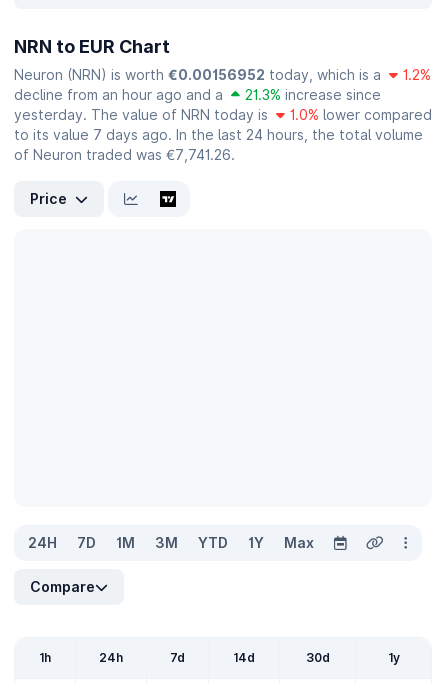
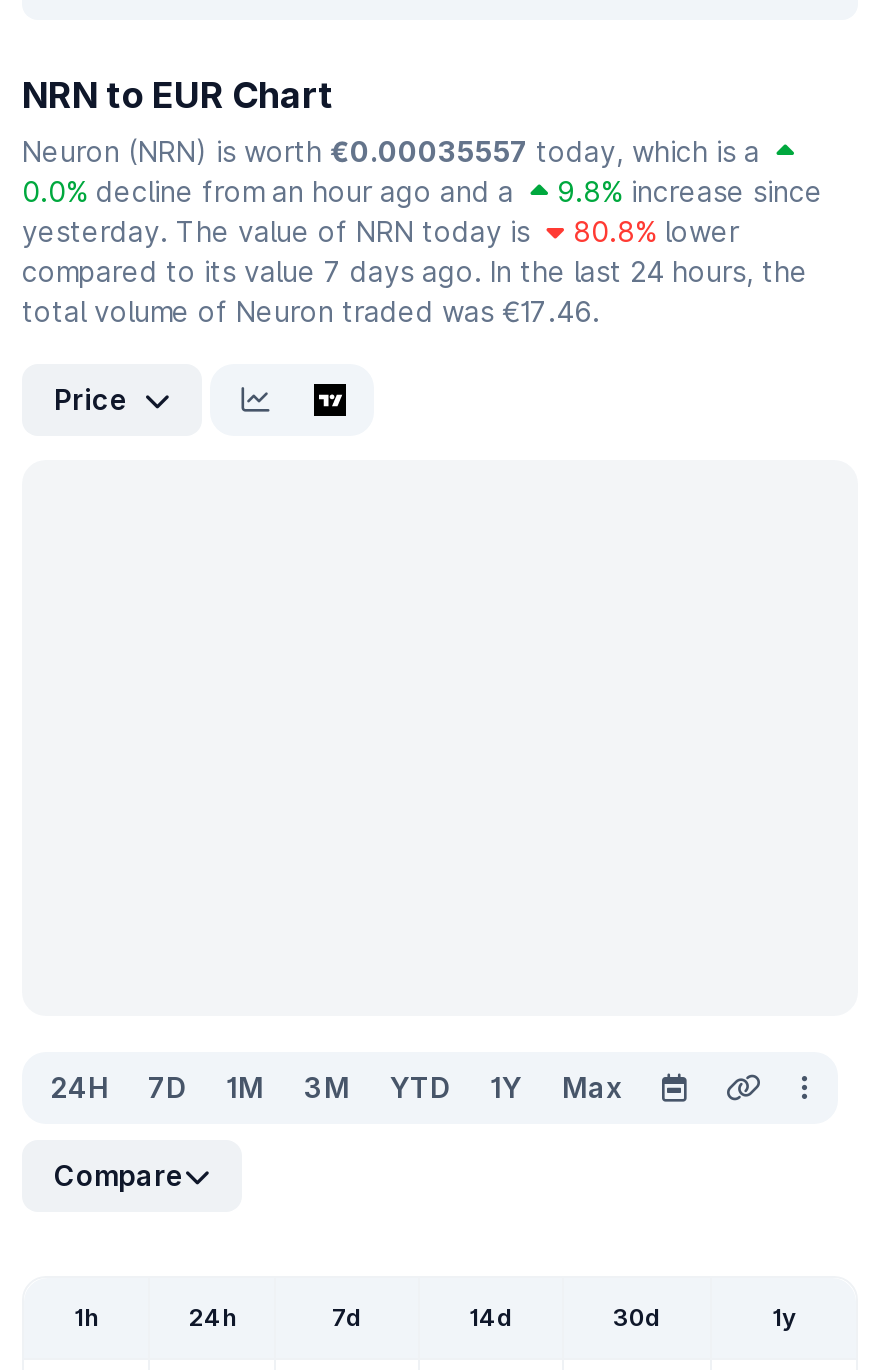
[14,66,430,103] Neuron (NRN) is worth €0.00156952 today, which is a | 1.2% | decline from an hour ago and a | 21.3% increase since -> [22,134,823,208] Neuron (NRN) is worth €0.00035557 today, which is a | 0.0% decline from an hour ago and a | 9.8% increase since
[14,106,431,163] 1.0% lower compared | to its value 7 days ago. In the last 24 hours, the total volume | of Neuron traded was €7,741.26. -> [22,214,808,328] 80.8% lower | compared to its value 7 days ago. In the last 24 hours, the | total volume of Neuron traded was €17.46.

